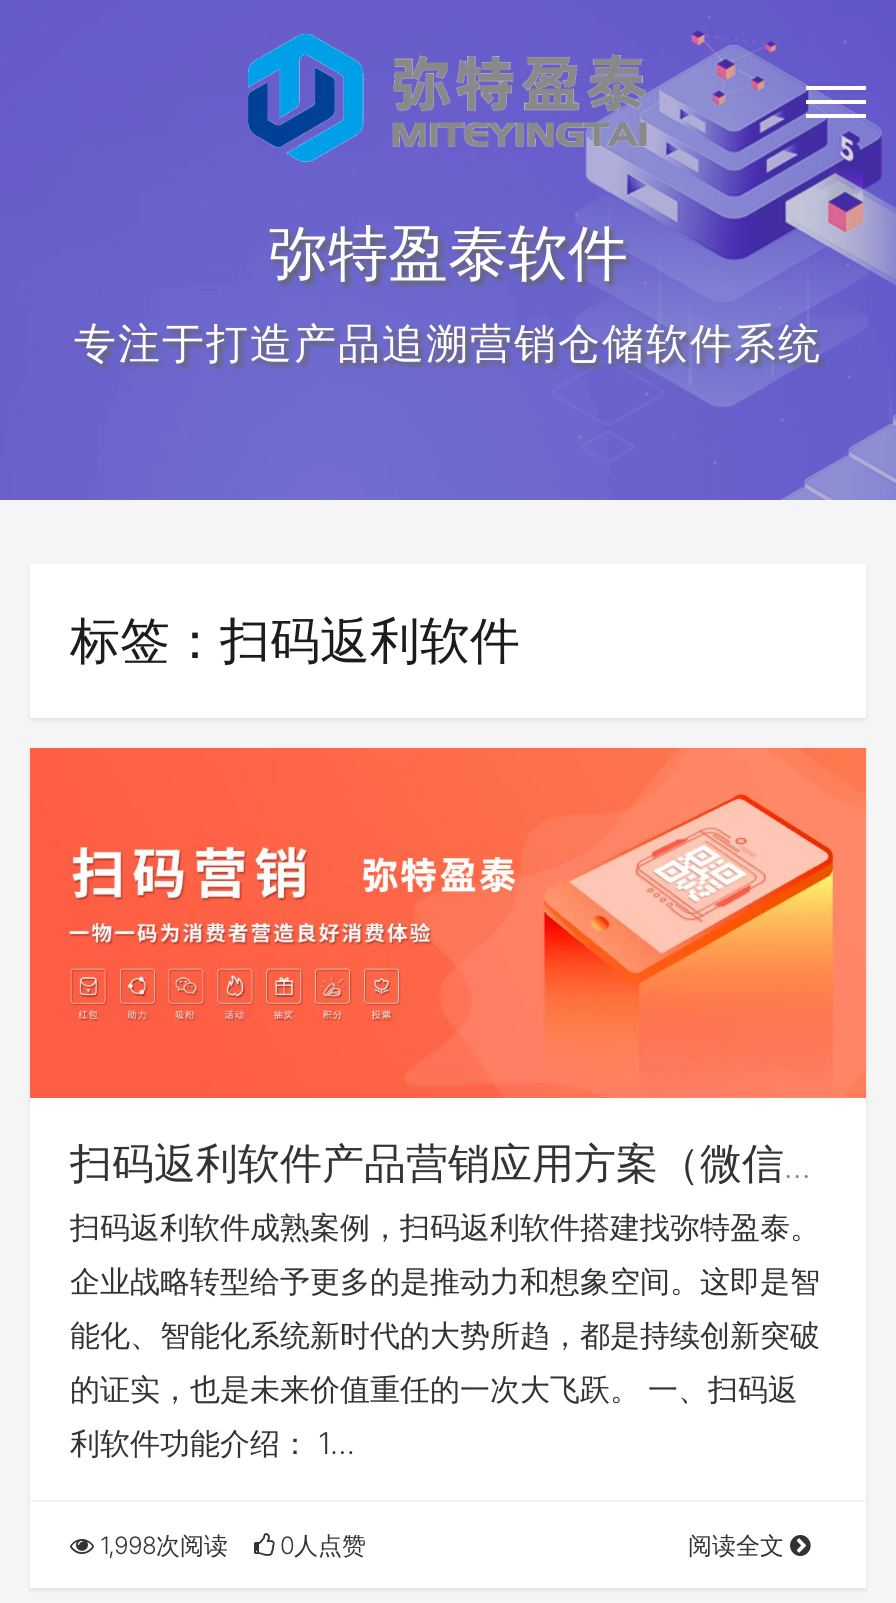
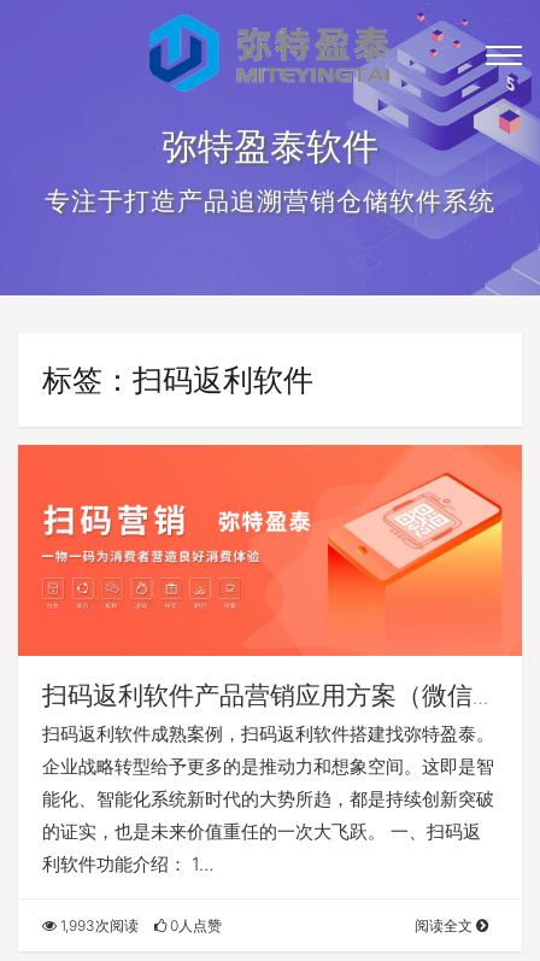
[94,1530,228,1560] 1,998次阅读 -> [57,917,139,935] 1,993次阅读

